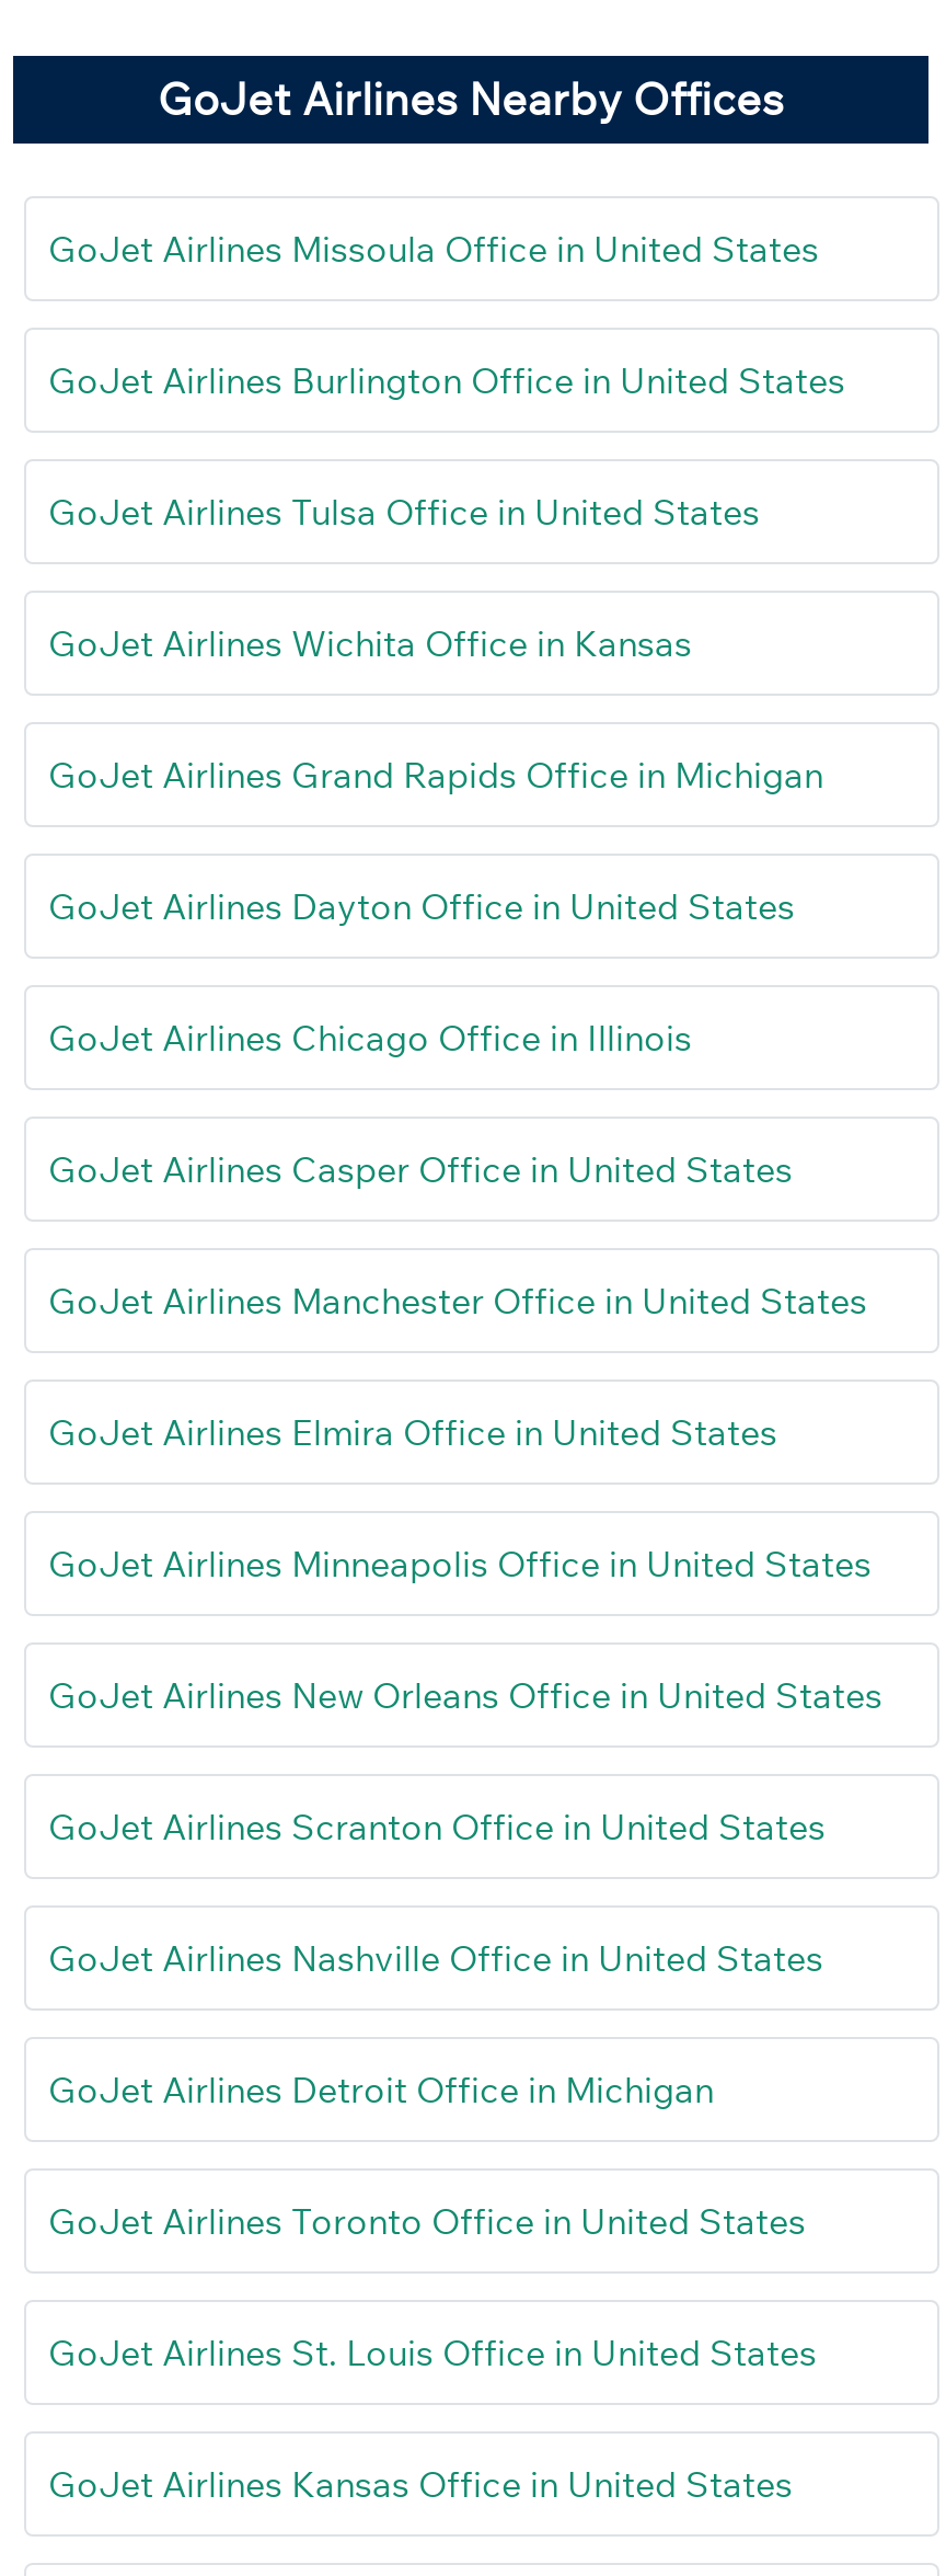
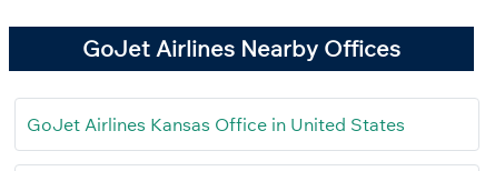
[48,228,891,2375] GoJet Airlines Missoula Office in United States | GoJet Airlines Burlington Office in United States | GoJet Airlines Tulsa Office in United States | GoJet Airlines Wichita Office in Kansas | GoJet Airlines Grand Rapids Office in Michigan | GoJet Airlines Dayton Office in United States | GoJet Airlines Chicago Office in Illinois | GoJet Airlines Casper Office in United States | GoJet Airlines Manchester Office in United States | GoJet Airlines Elmira Office in United States | GoJet Airlines Minneapolis Office in United States | GoJet Airlines New Orleans Office in United States | GoJet Airlines Scranton Office in United States | GoJet Airlines Nashville Office in United States | GoJet Airlines Detroit Office in Michigan | GoJet Airlines Toronto Office in United States | GoJet Airlines St. Louis Office in United States -> none

